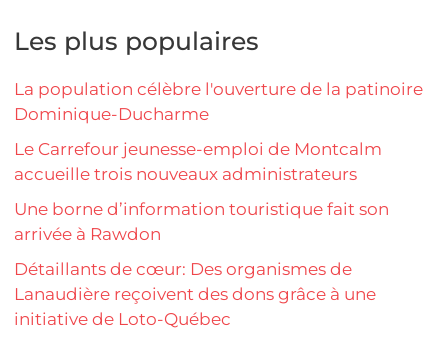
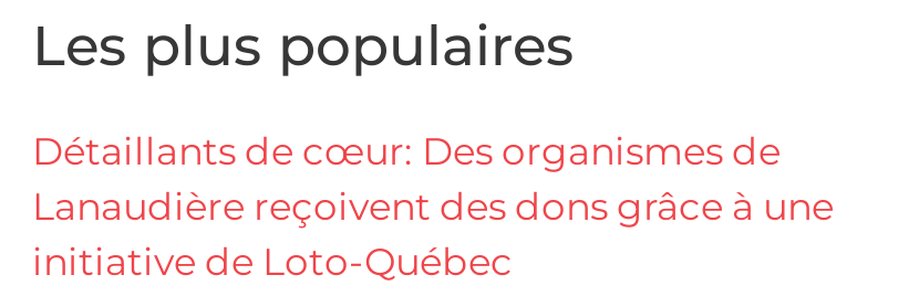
[14,79,423,244] La population célèbre l'ouverture de la patinoire | Dominique-Ducharme | Le Carrefour jeunesse-emploi de Montcalm | accueille trois nouveaux administrateurs | Une borne d’information touristique fait son | arrivée à Rawdon -> none

